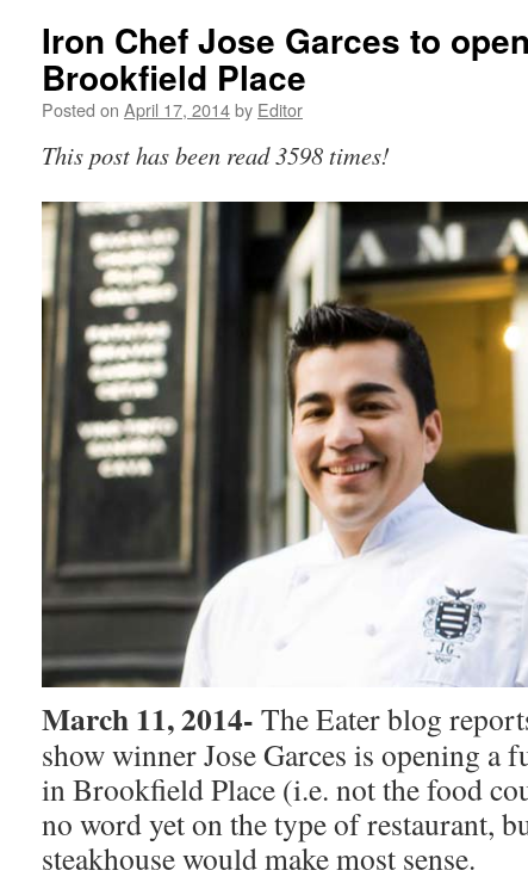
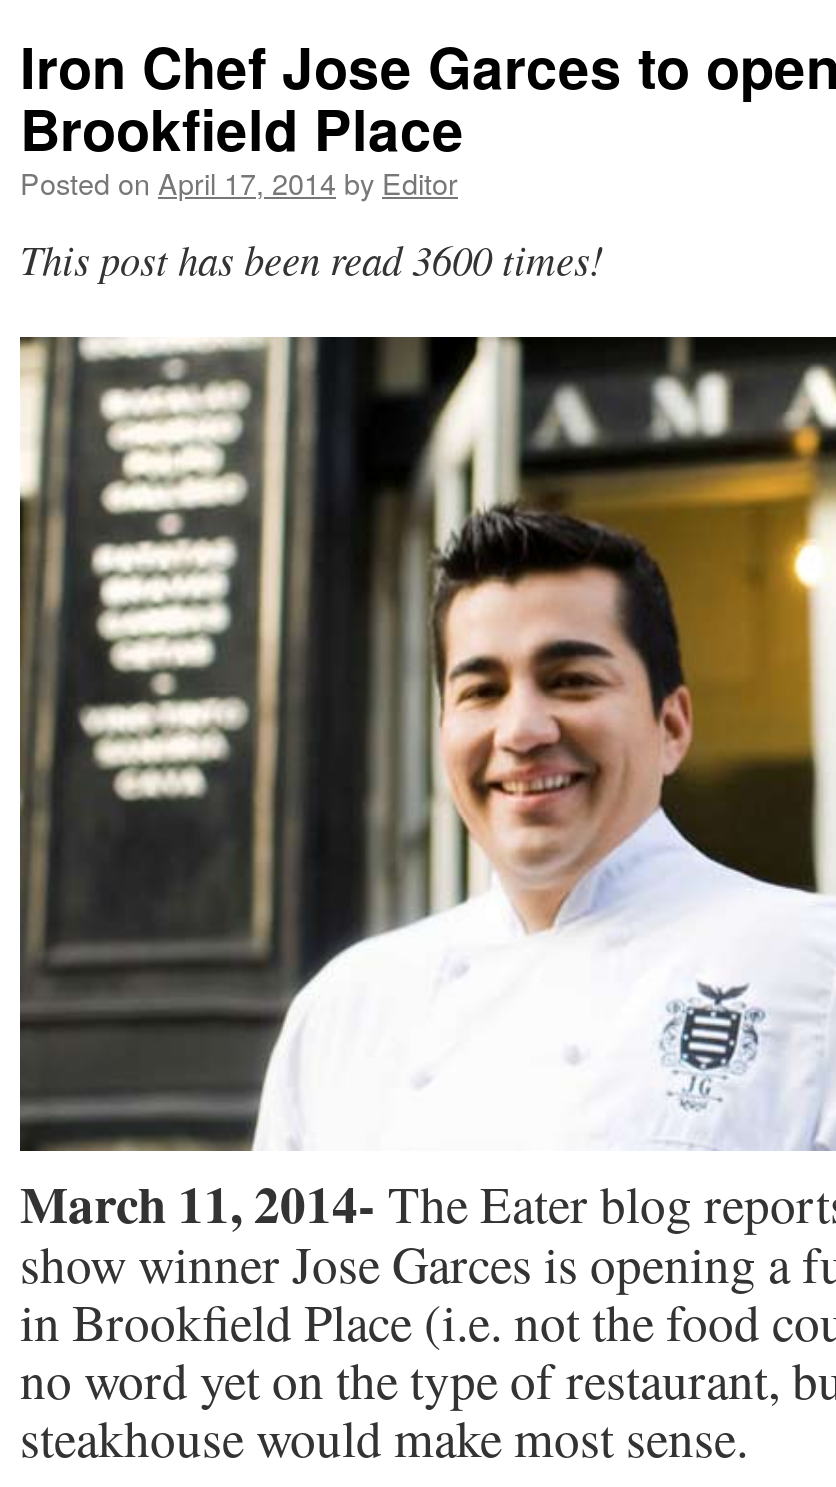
[42,138,390,172] This post has been read 3598 times! -> [20,231,604,287] This post has been read 3600 times!

